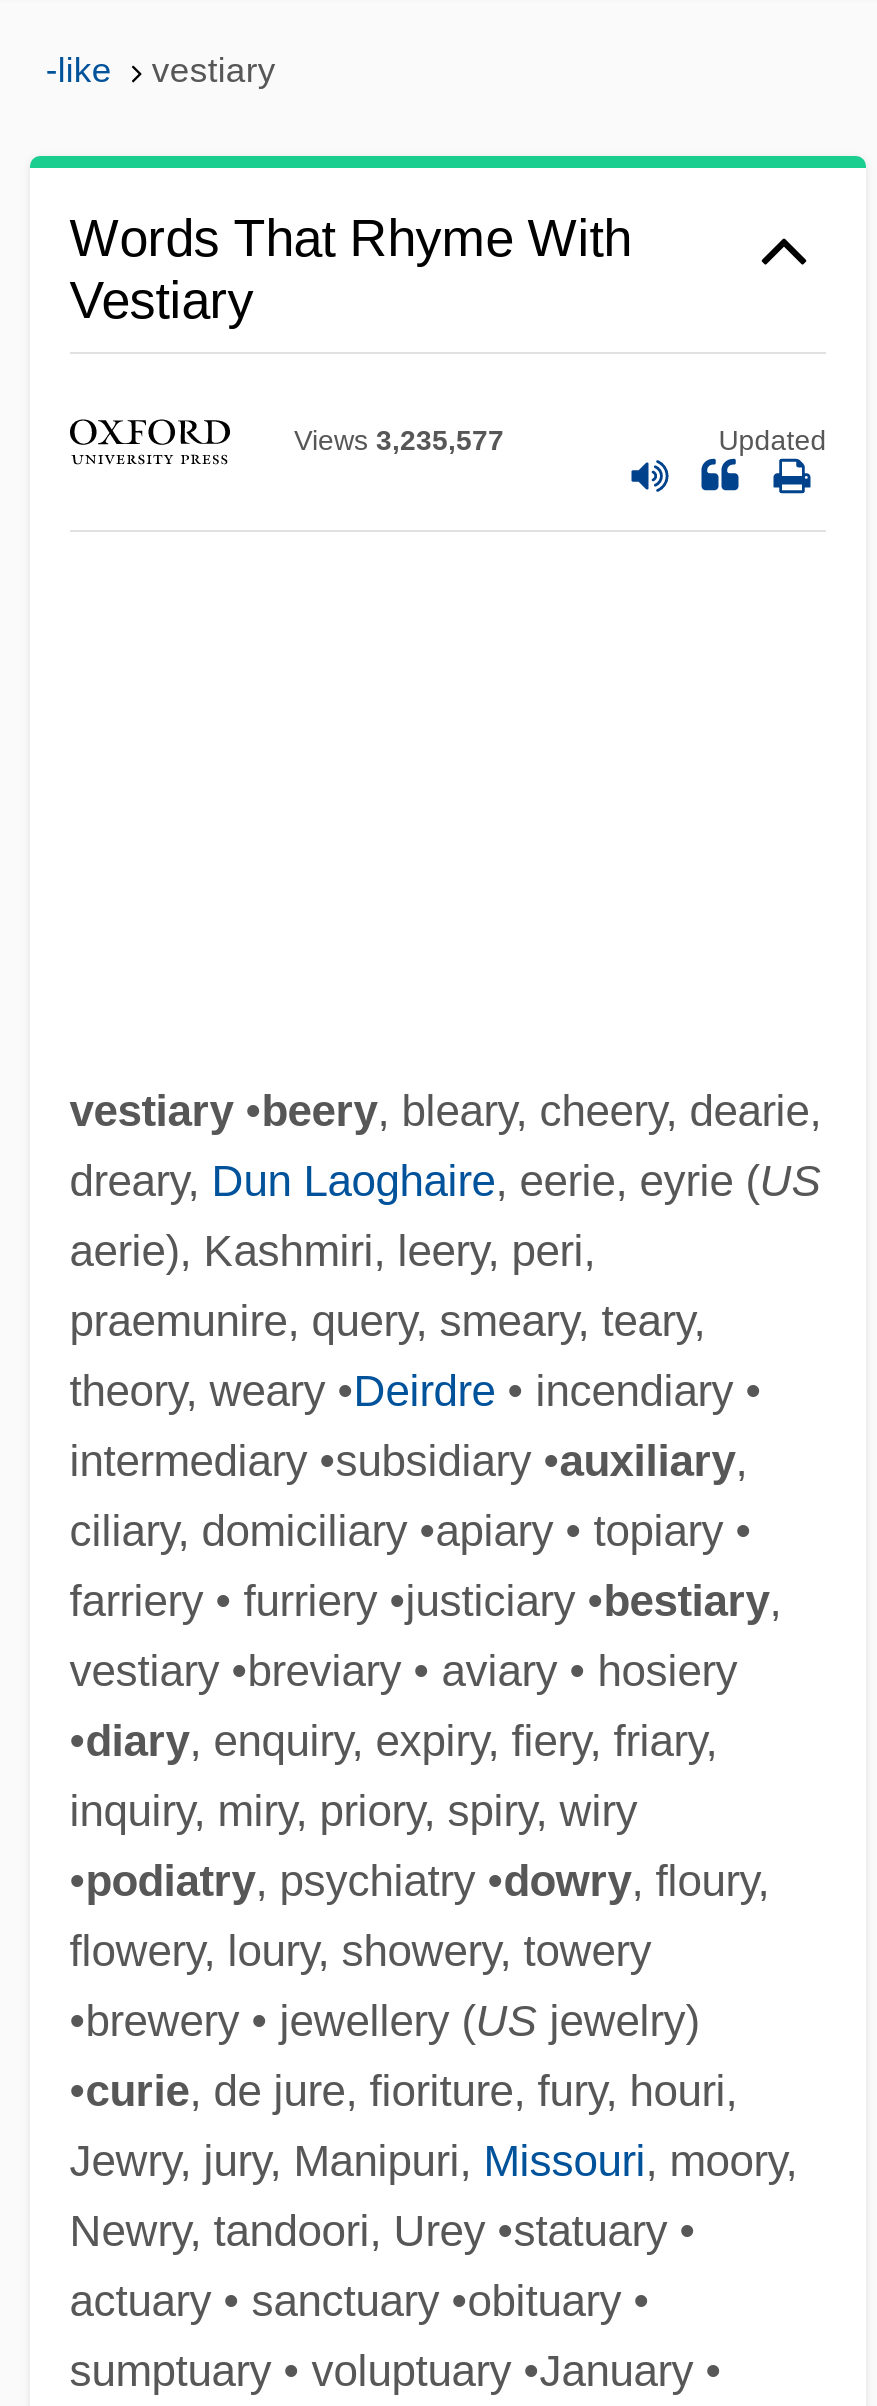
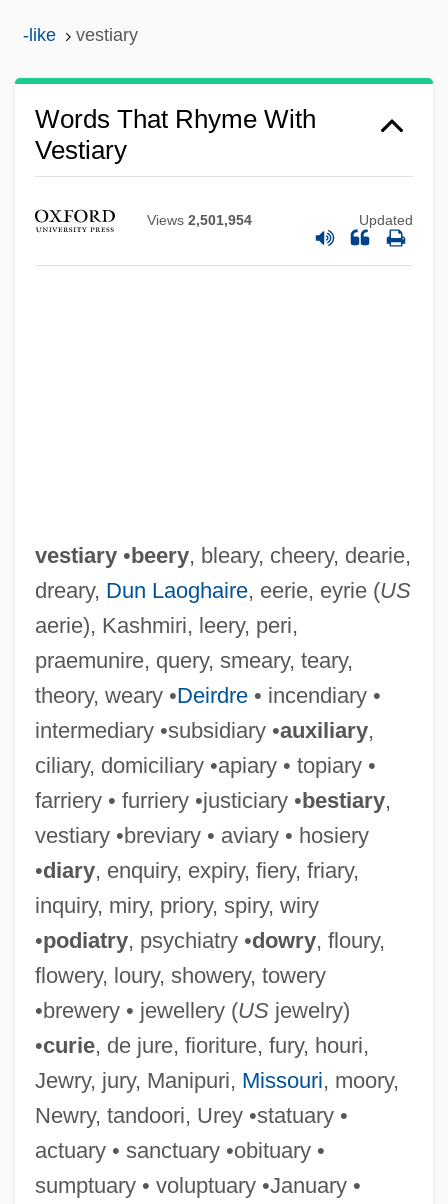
[294,425,504,457] Views 3,235,577 -> [147,212,252,228] Views 2,501,954

